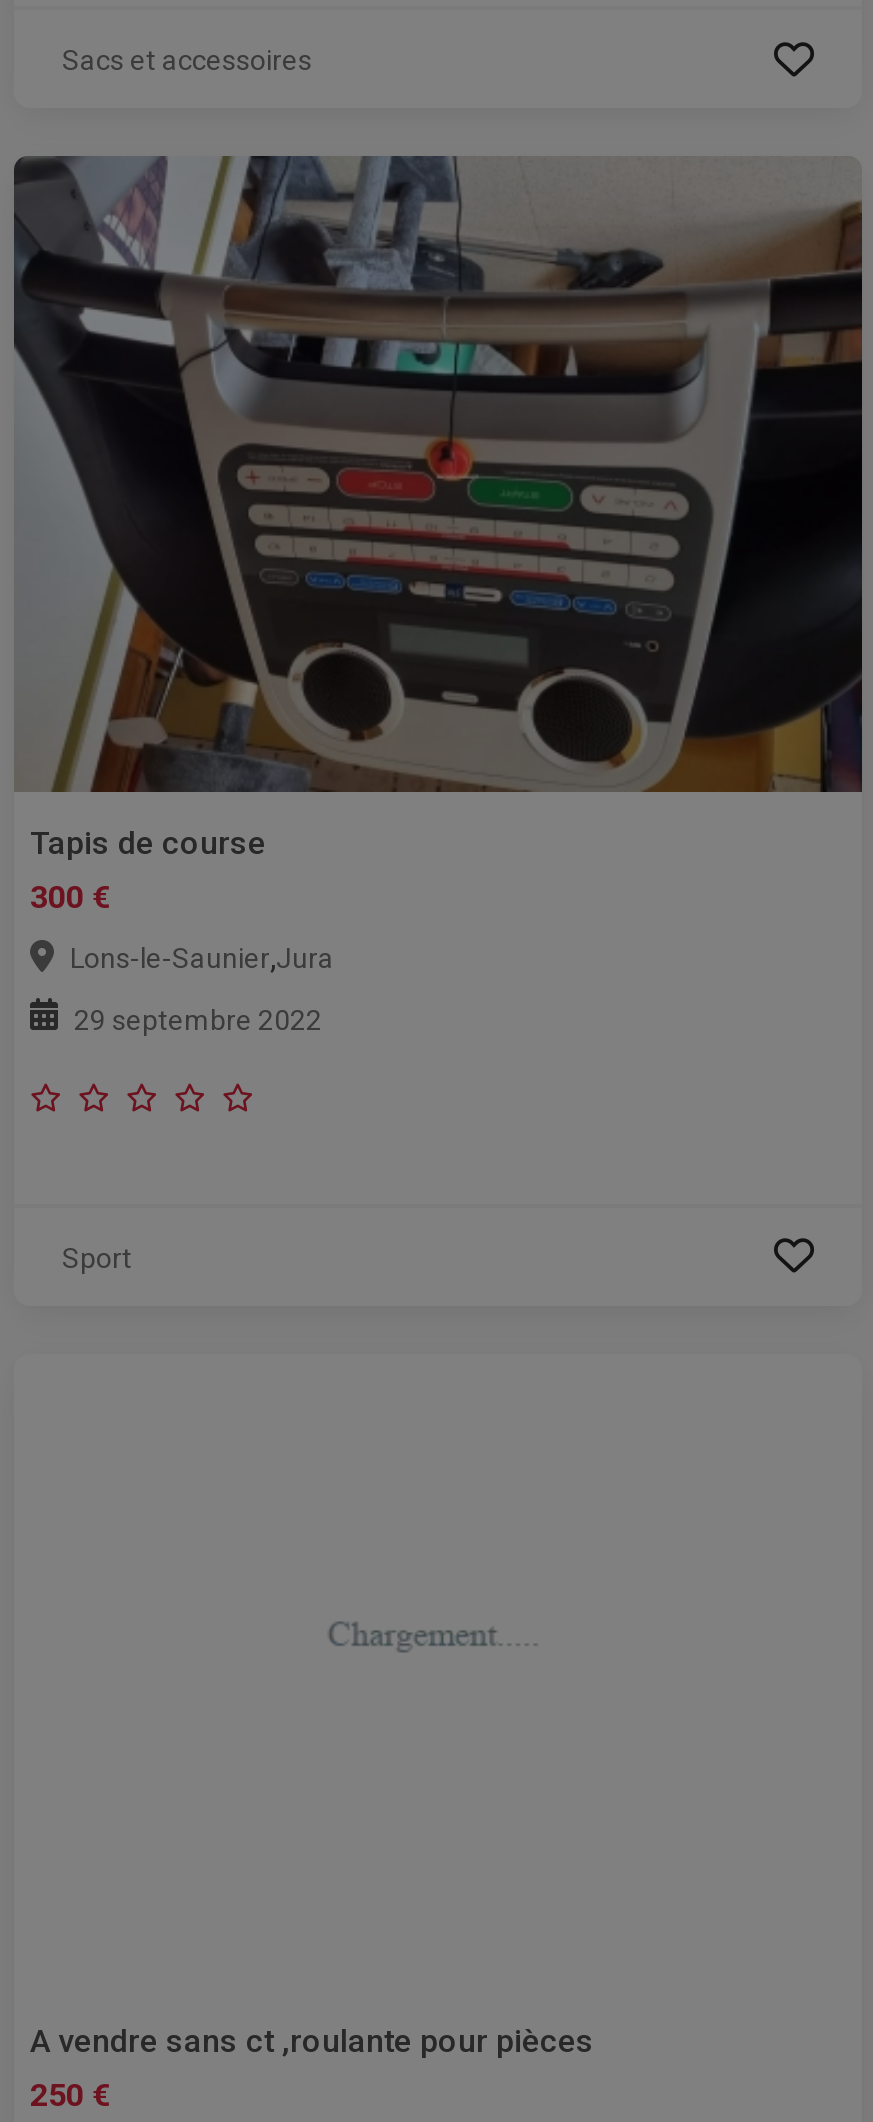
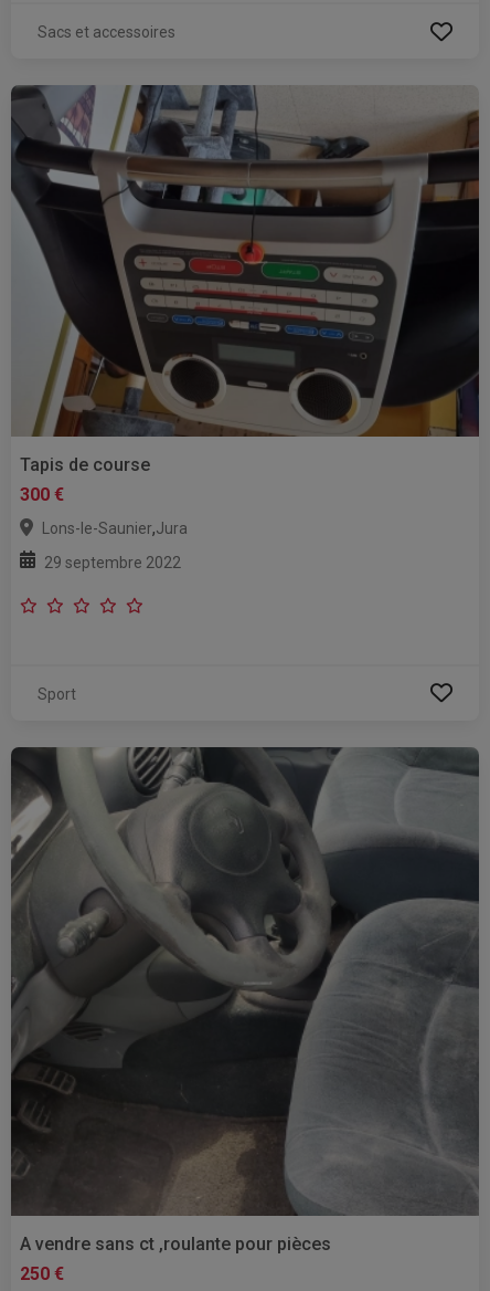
none -> [10,746,480,1217] [image]

